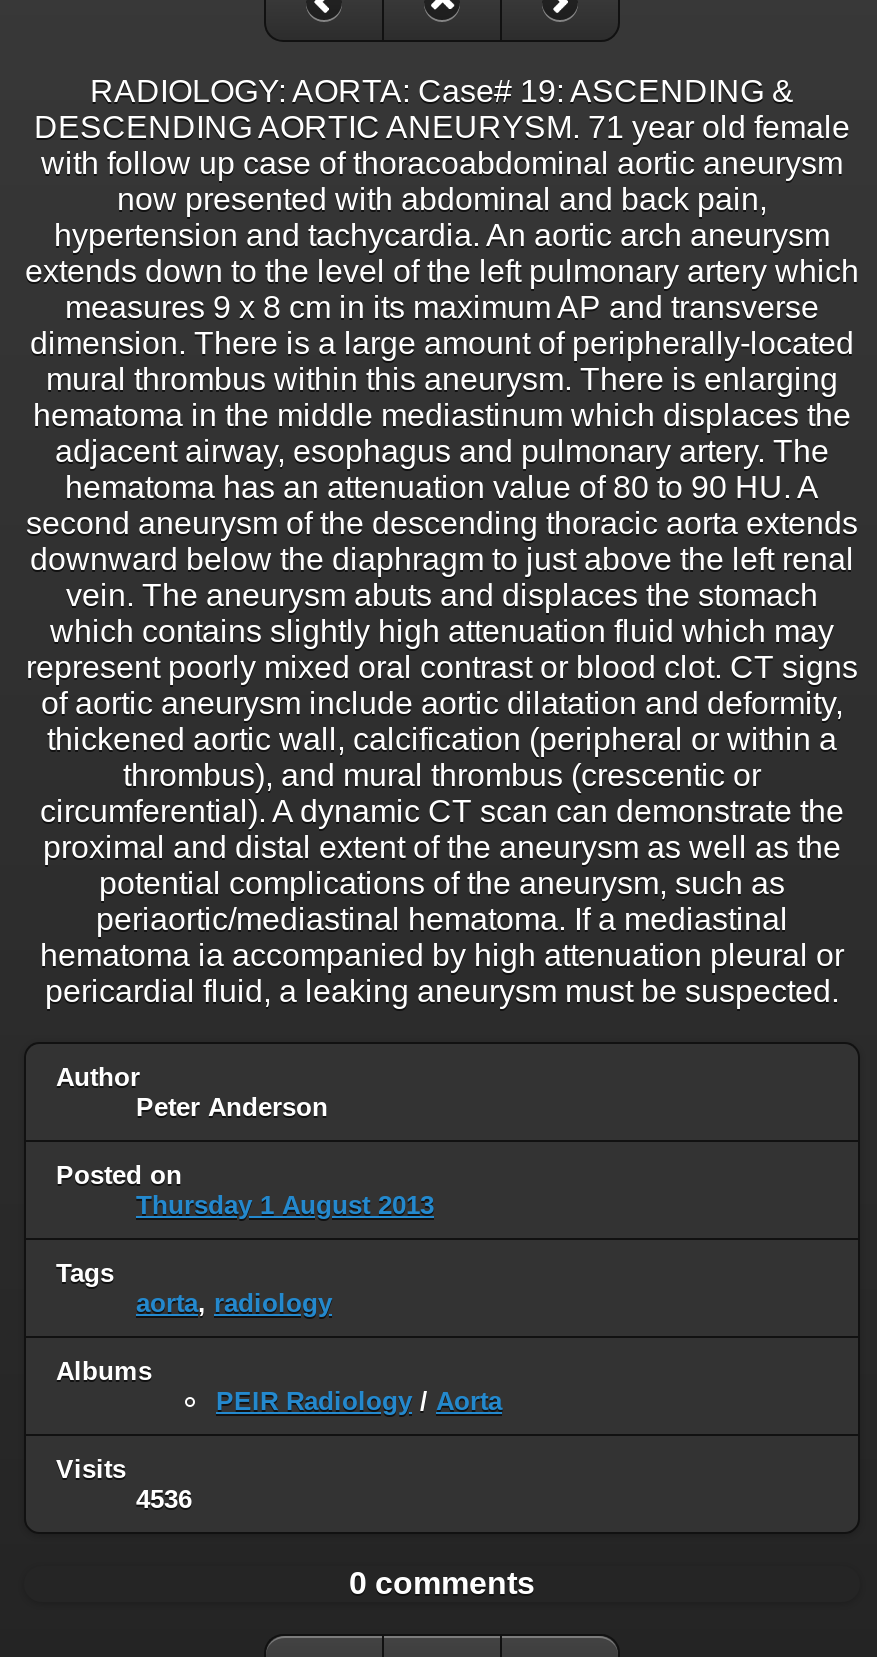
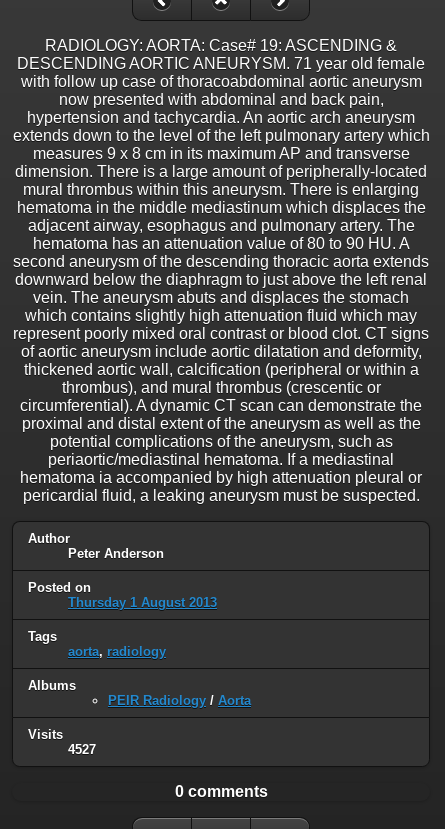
[136,1484,192,1514] 4536 -> [68,742,96,757] 4527

